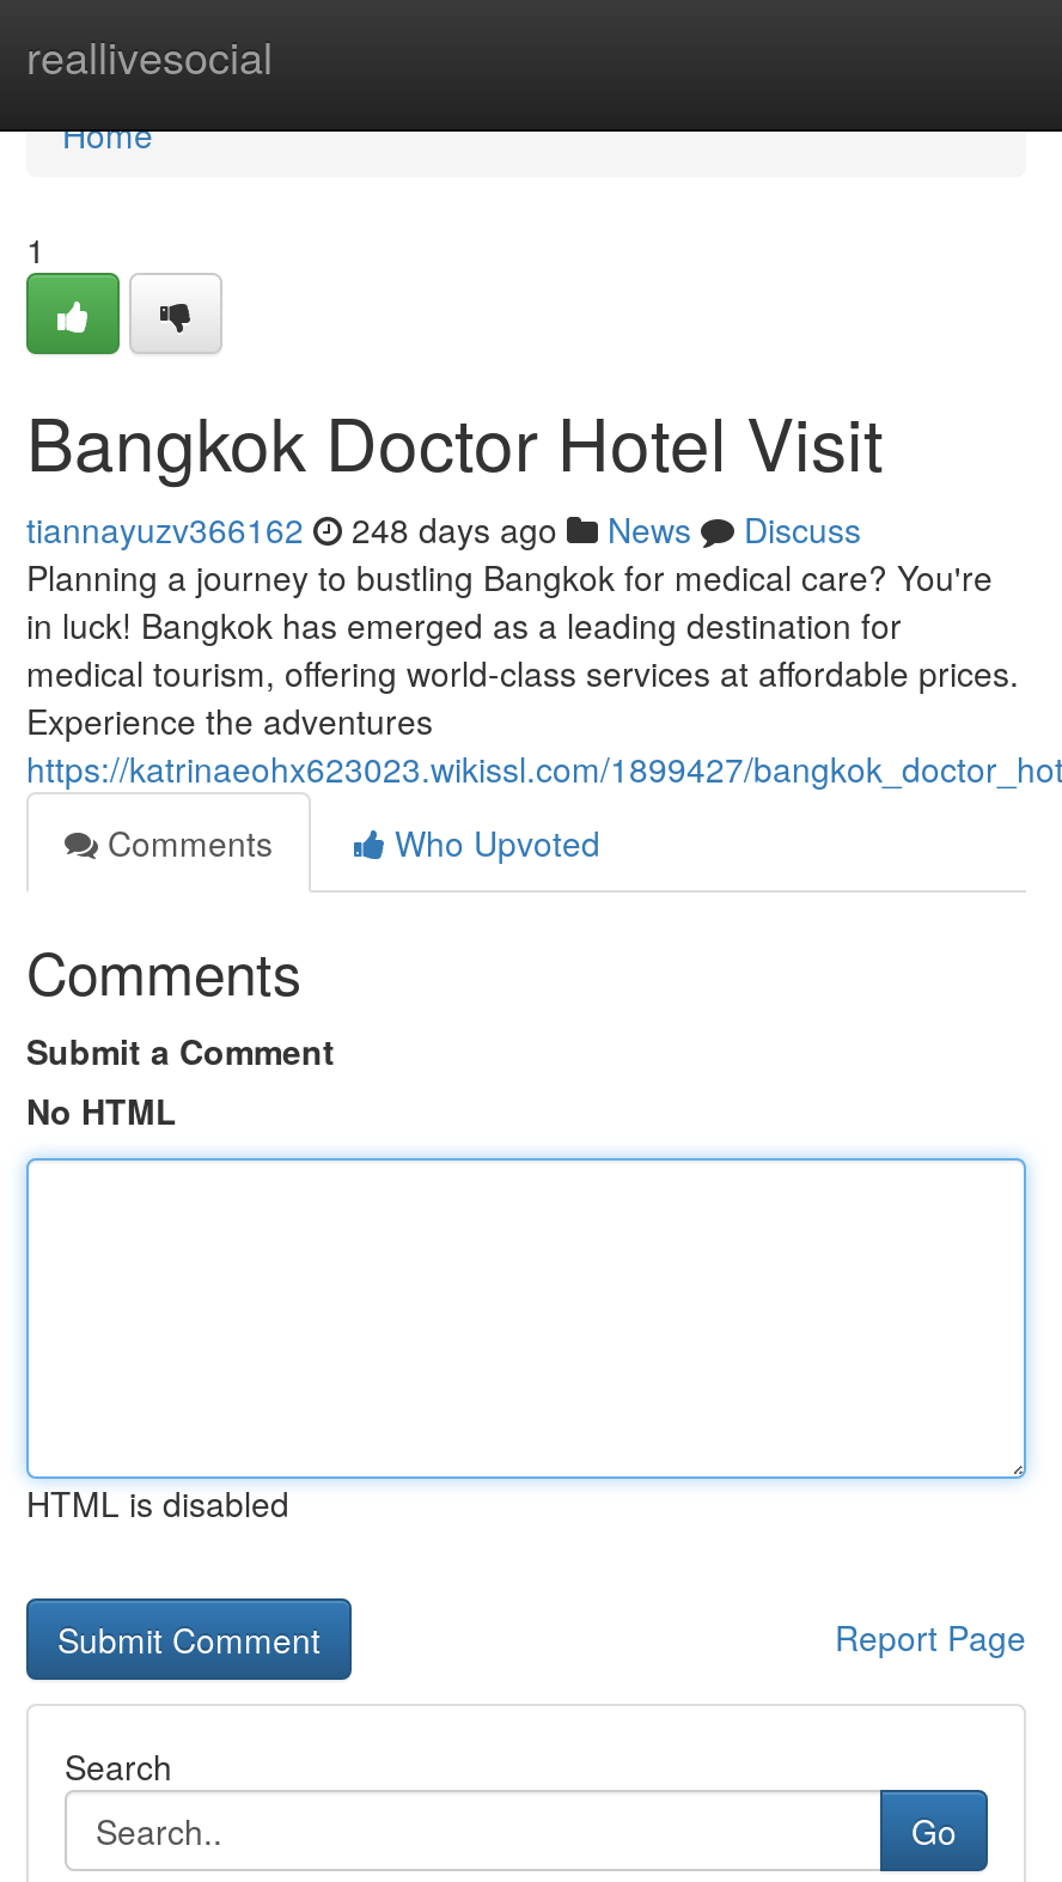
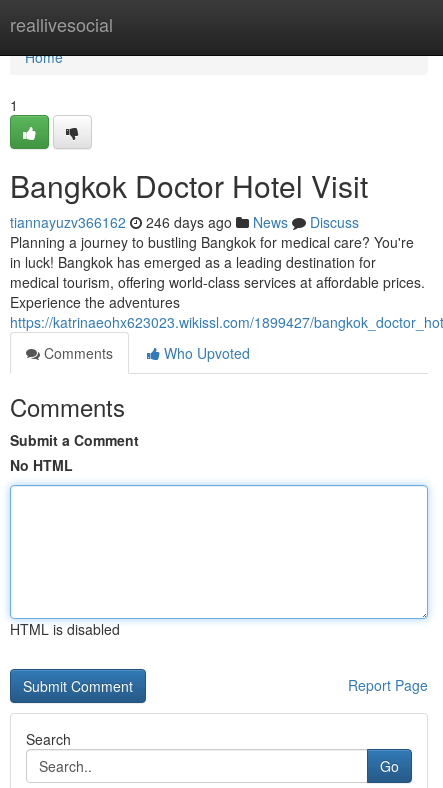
[26,505,861,553] tiannayuzv366162 248 days ago News Discuss -> [10,212,359,232] tiannayuzv366162 246 days ago News Discuss

